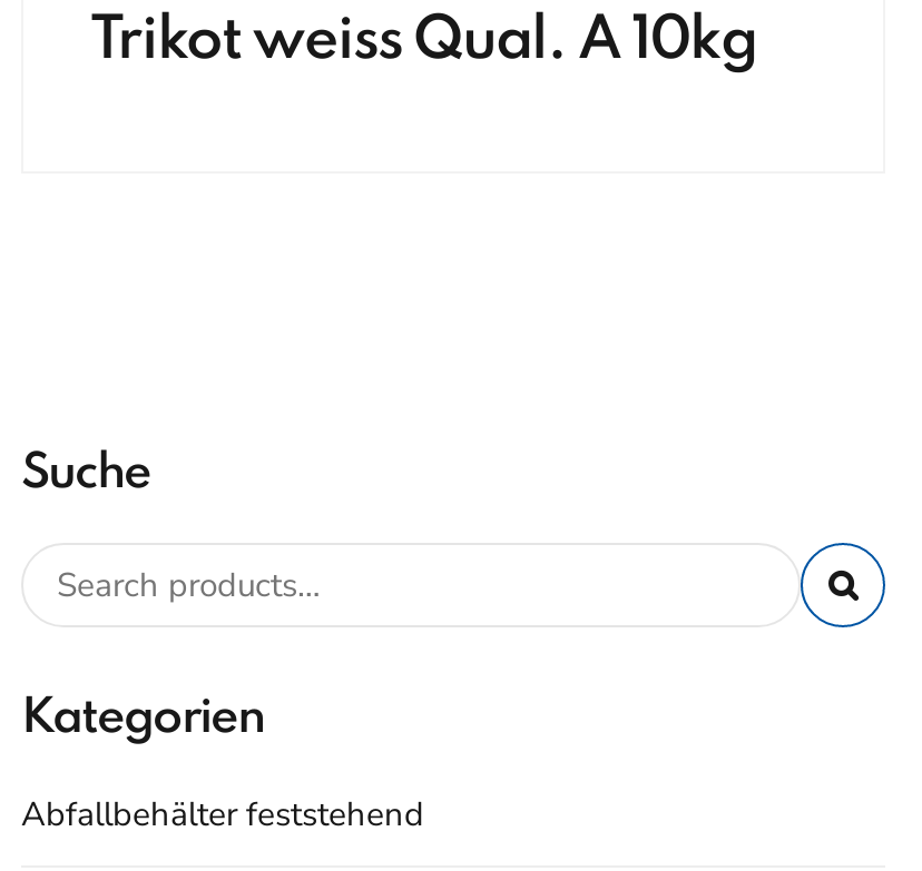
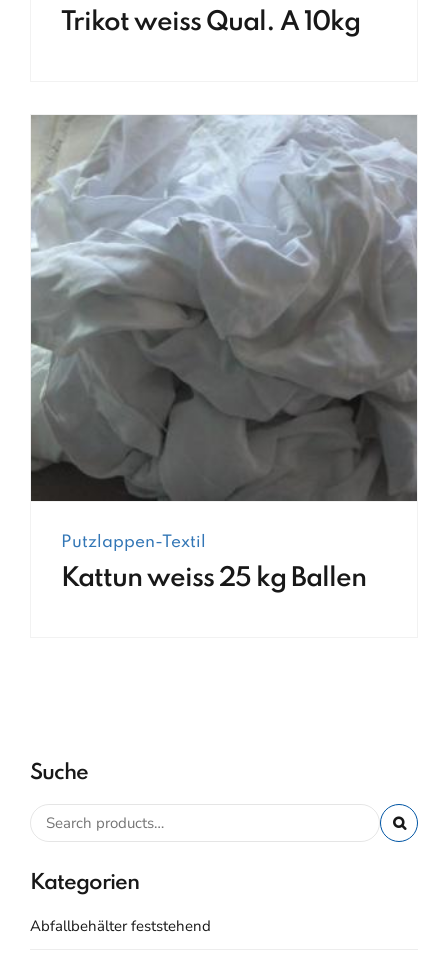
none -> [30,114,418,592] [image] | Putzlappen-Textil | Kattun weiss 25 kg Ballen

